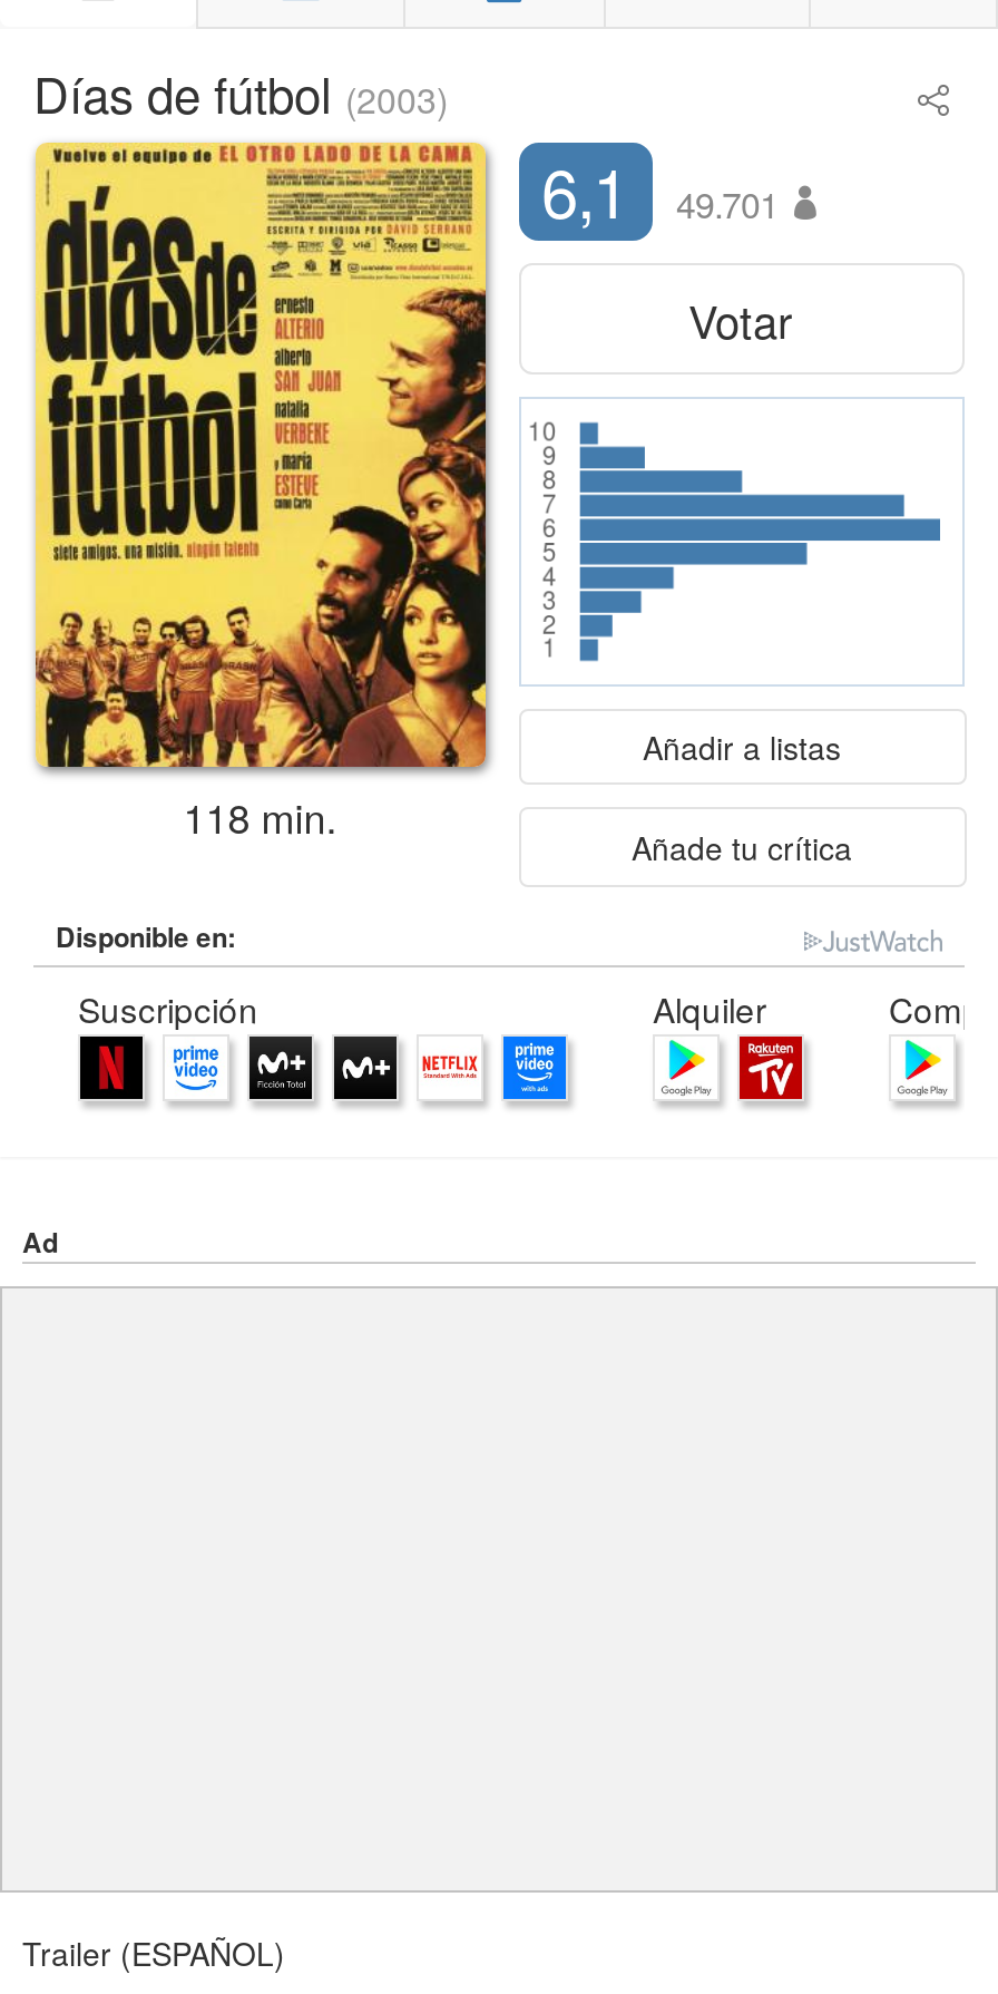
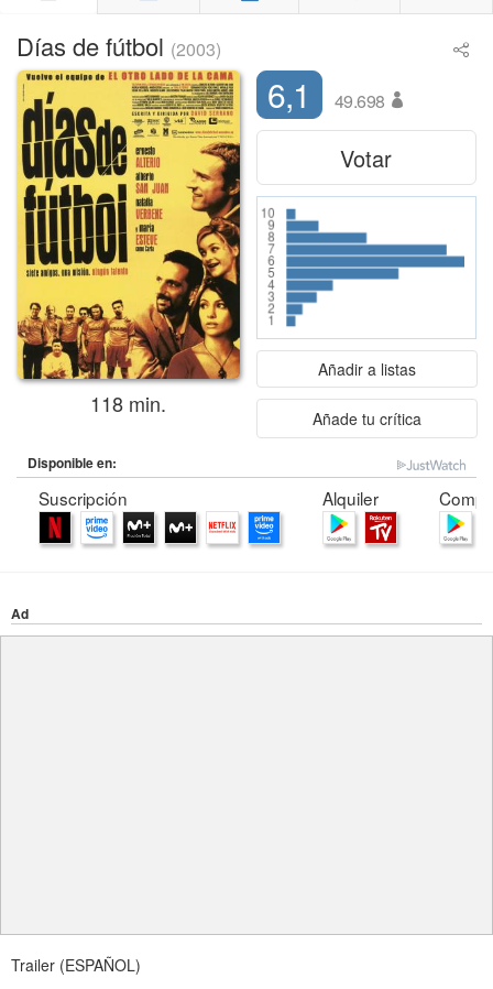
[541,143,779,239] 6,1 49.701 -> [267,70,385,118] 6,1 49.698

